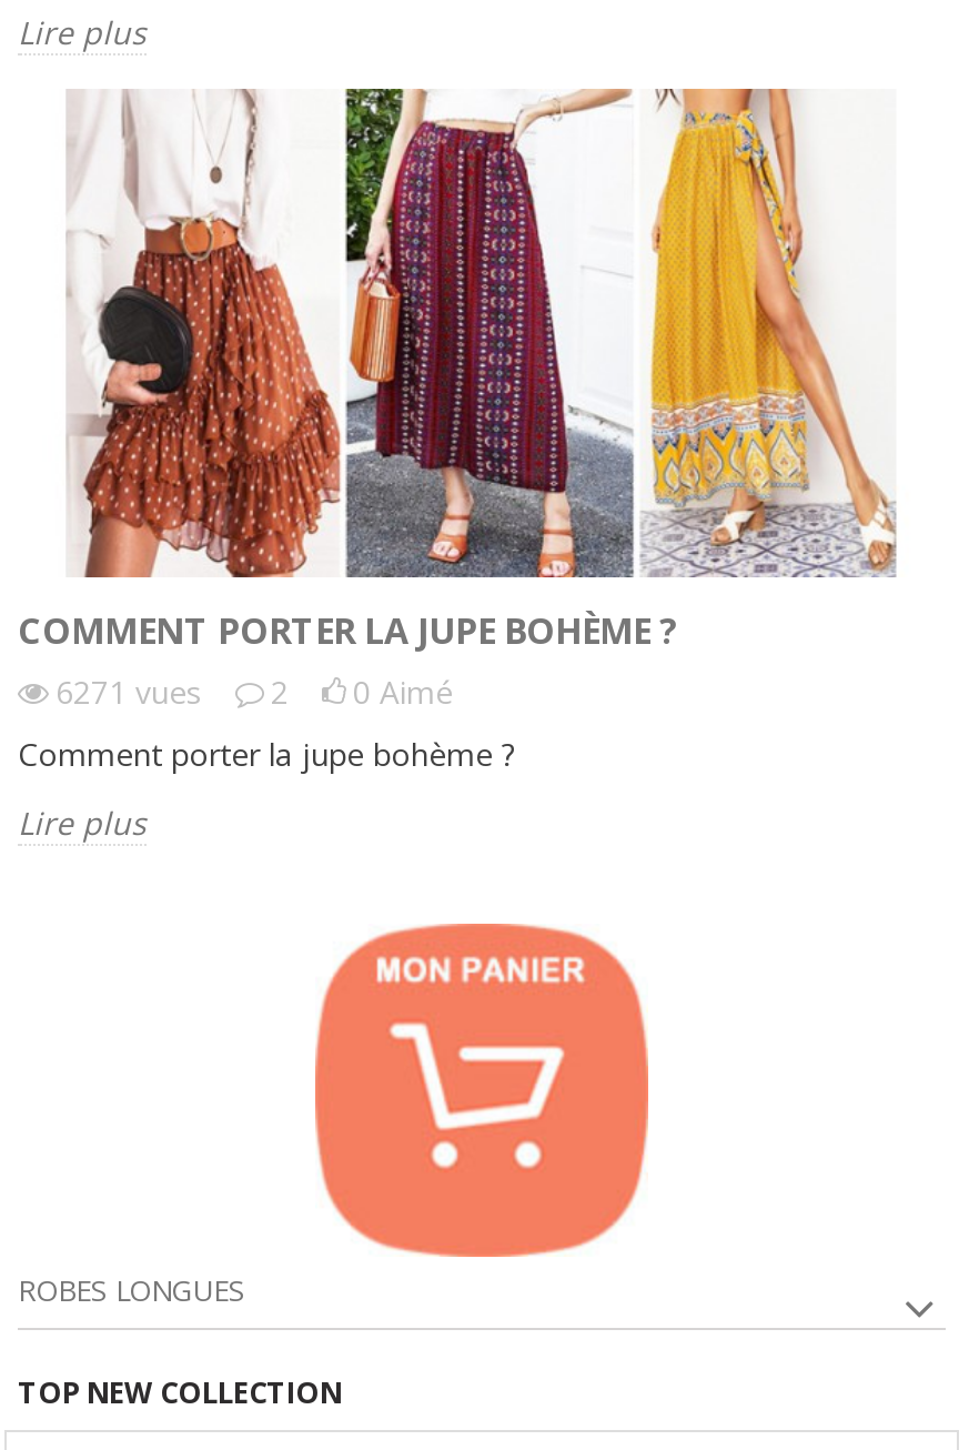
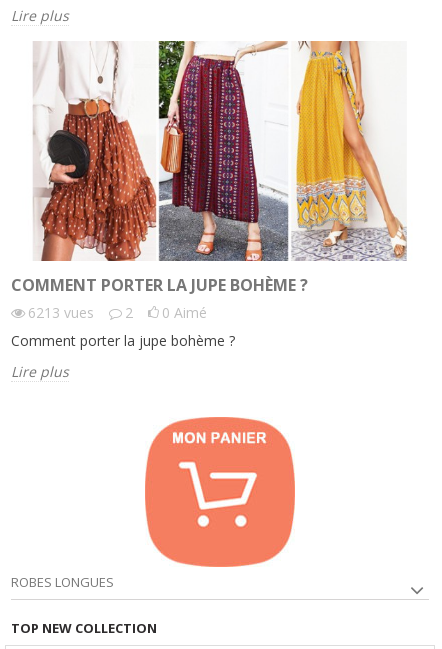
[55,670,453,712] 6271 vues 2 0 Aimé -> [28,303,207,322] 6213 vues 2 0 Aimé

